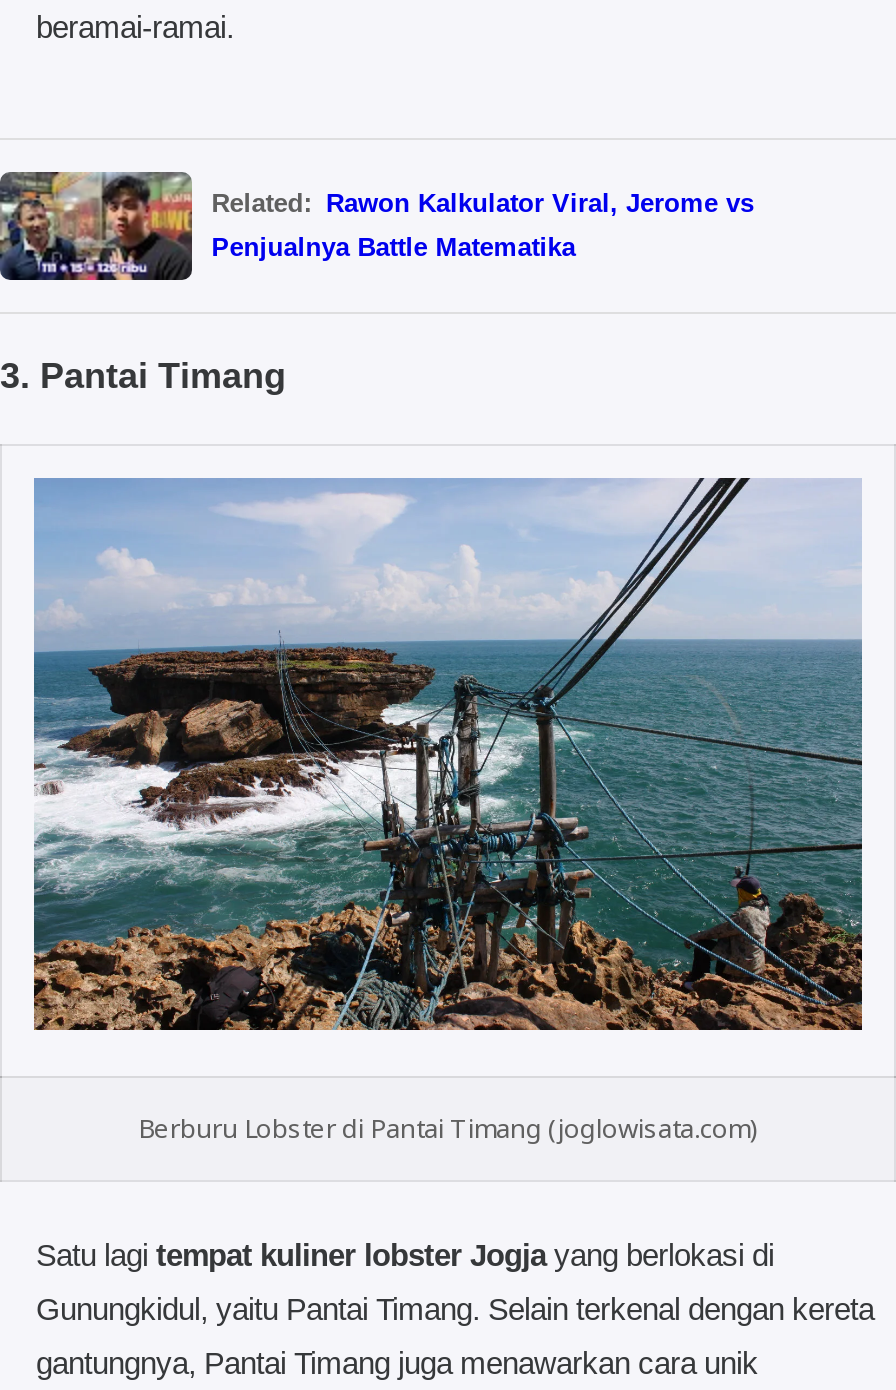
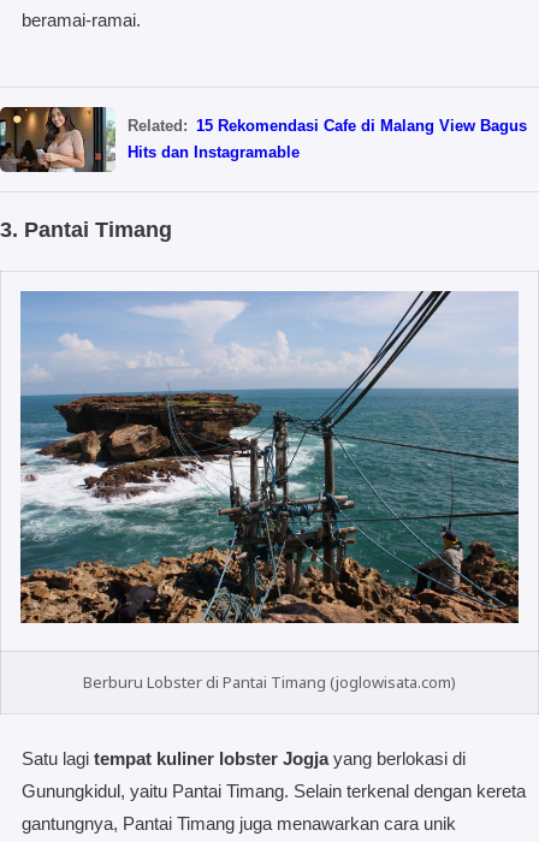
[6,170,754,282] [image] | Related: Rawon Kalkulator Viral, Jerome vs -> [4,106,527,173] [image] | Related: 15 Rekomendasi Cafe di Malang View Bagus
[212,232,576,262] Penjualnya Battle Matematika -> [127,143,299,161] Hits dan Instagramable

